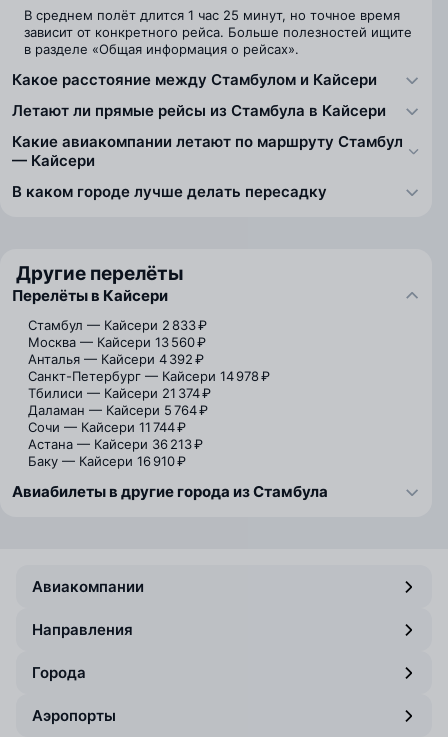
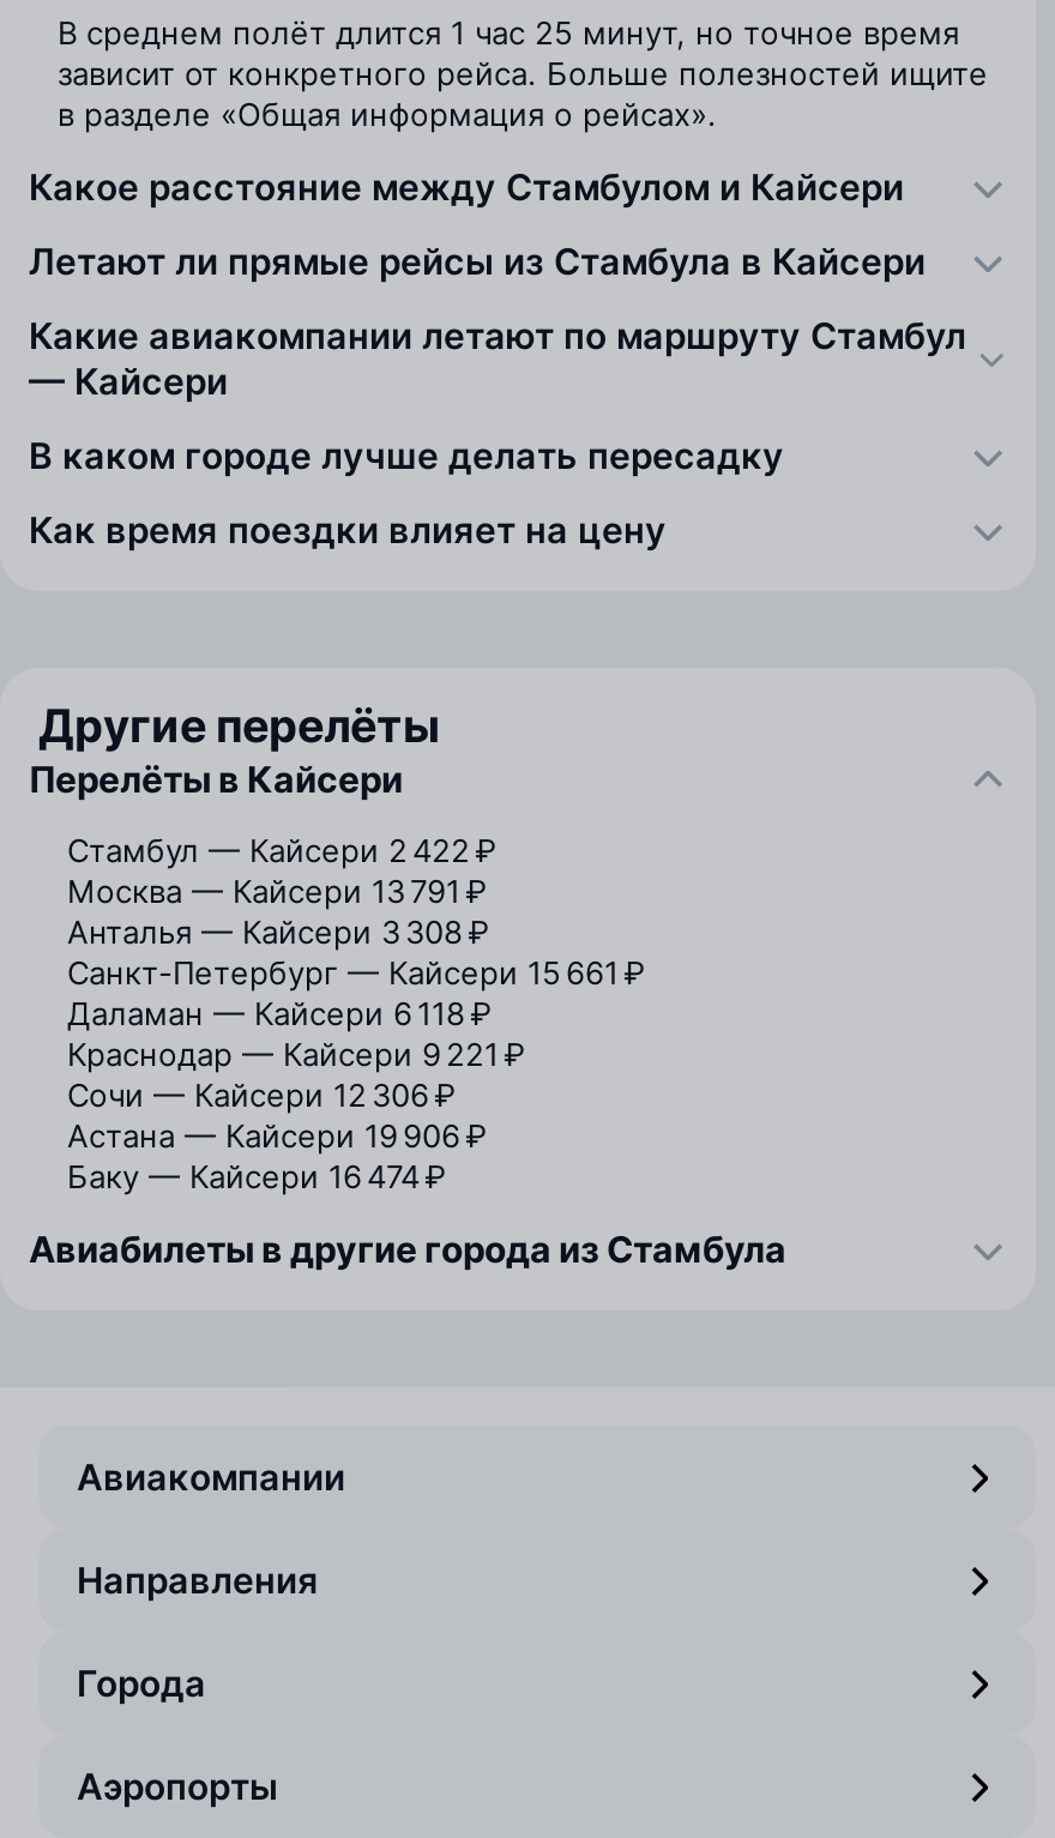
none -> [29,507,667,553] Как время поездки влияет на цену
[28,317,207,333] Стамбул — Кайсери 2 833 ₽ -> [67,831,496,869] Стамбул — Кайсери 2 422 ₽
[28,334,206,350] Москва — Кайсери 13 560 ₽ -> [67,872,487,910] Москва — Кайсери 13 791 ₽
[28,351,204,367] Анталья — Кайсери 4 392 ₽ -> [67,912,489,951] Анталья — Кайсери 3 308 ₽
[28,368,270,384] Санкт-Петербург — Кайсери 14 978 ₽ -> [67,953,645,992] Санкт-Петербург — Кайсери 15 661 ₽
[28,385,211,401] Тбилиси — Кайсери 21 374 ₽ -> [67,994,492,1032] Даламан — Кайсери 6 118 ₽
[28,402,208,418] Даламан — Кайсери 5 764 ₽ -> [67,1035,525,1073] Краснодар — Кайсери 9 221 ₽
[28,419,186,435] Сочи — Кайсери 11 744 ₽ -> [67,1075,456,1114] Сочи — Кайсери 12 306 ₽
[28,436,203,452] Астана — Кайсери 36 213 ₽ -> [67,1116,487,1155] Астана — Кайсери 19 906 ₽
[28,453,186,469] Баку — Кайсери 16 910 ₽ -> [67,1157,446,1195] Баку — Кайсери 16 474 ₽

